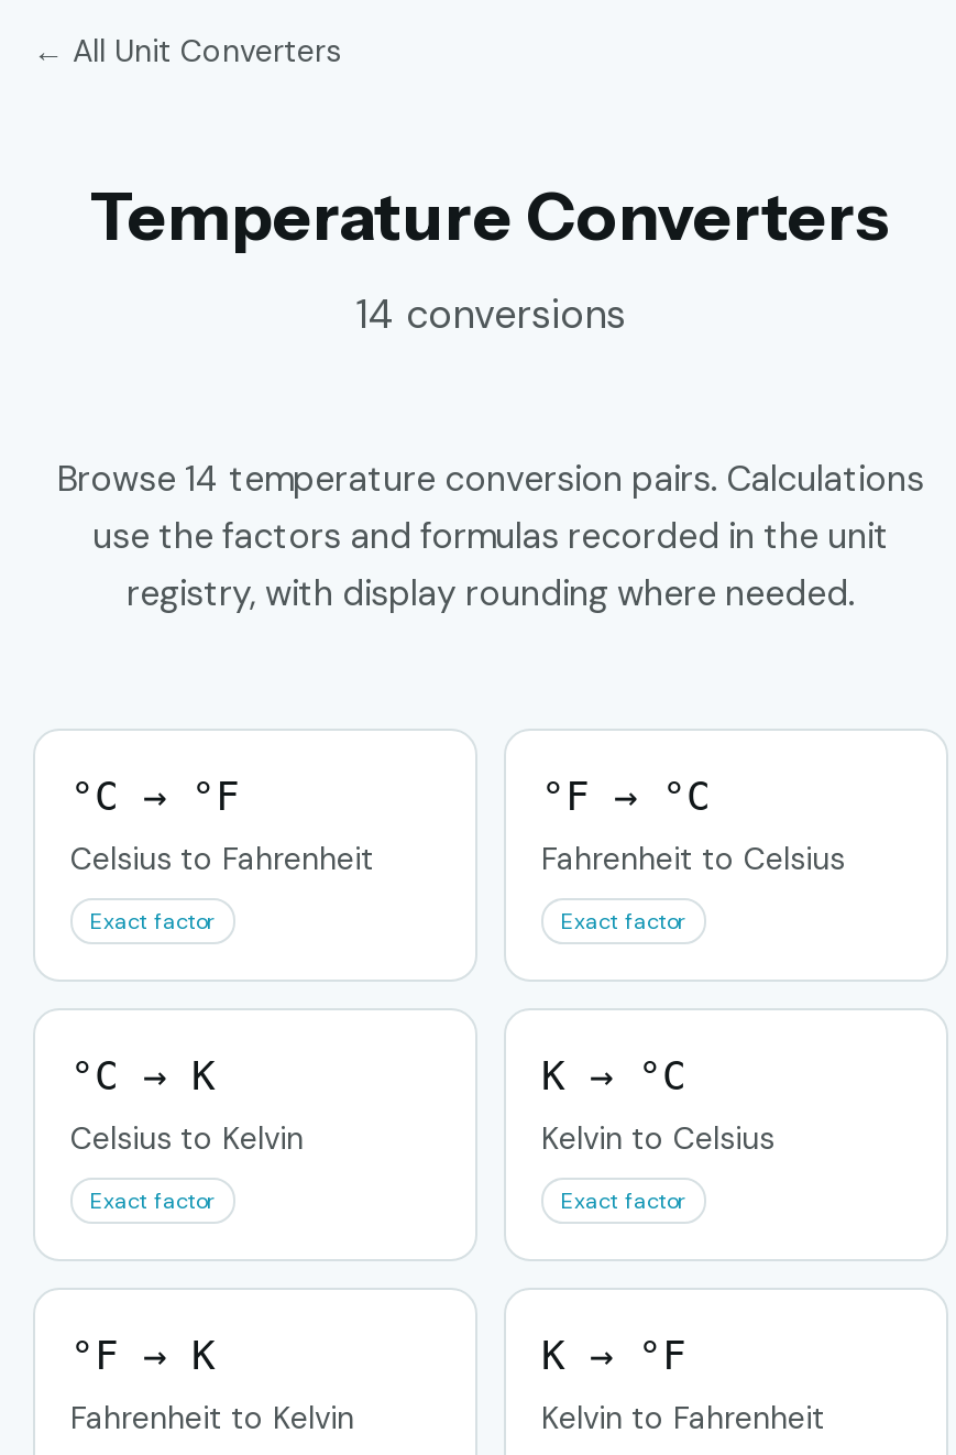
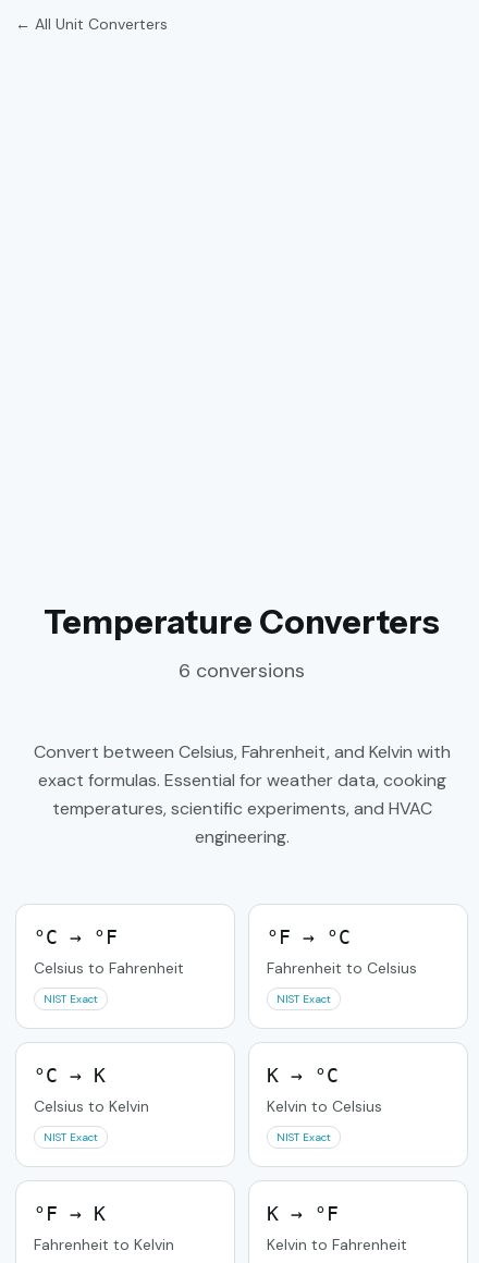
[355,288,626,341] 14 conversions -> [179,658,305,684] 6 conversions
[57,456,924,616] Browse 14 temperature conversion pairs. Calculations | use the factors and formulas recorded in the unit | registry, with display rounding where needed. -> [33,740,450,848] Convert between Celsius, Fahrenheit, and Kelvin with | exact formulas. Essential for weather data, cooking | temperatures, scientific experiments, and HVAC | engineering.
[90,907,216,936] Exact factor -> [44,992,98,1006] NIST Exact
[561,907,686,936] Exact factor -> [277,992,331,1006] NIST Exact
[90,1186,216,1215] Exact factor -> [44,1130,98,1144] NIST Exact
[561,1186,686,1215] Exact factor -> [277,1130,331,1144] NIST Exact

